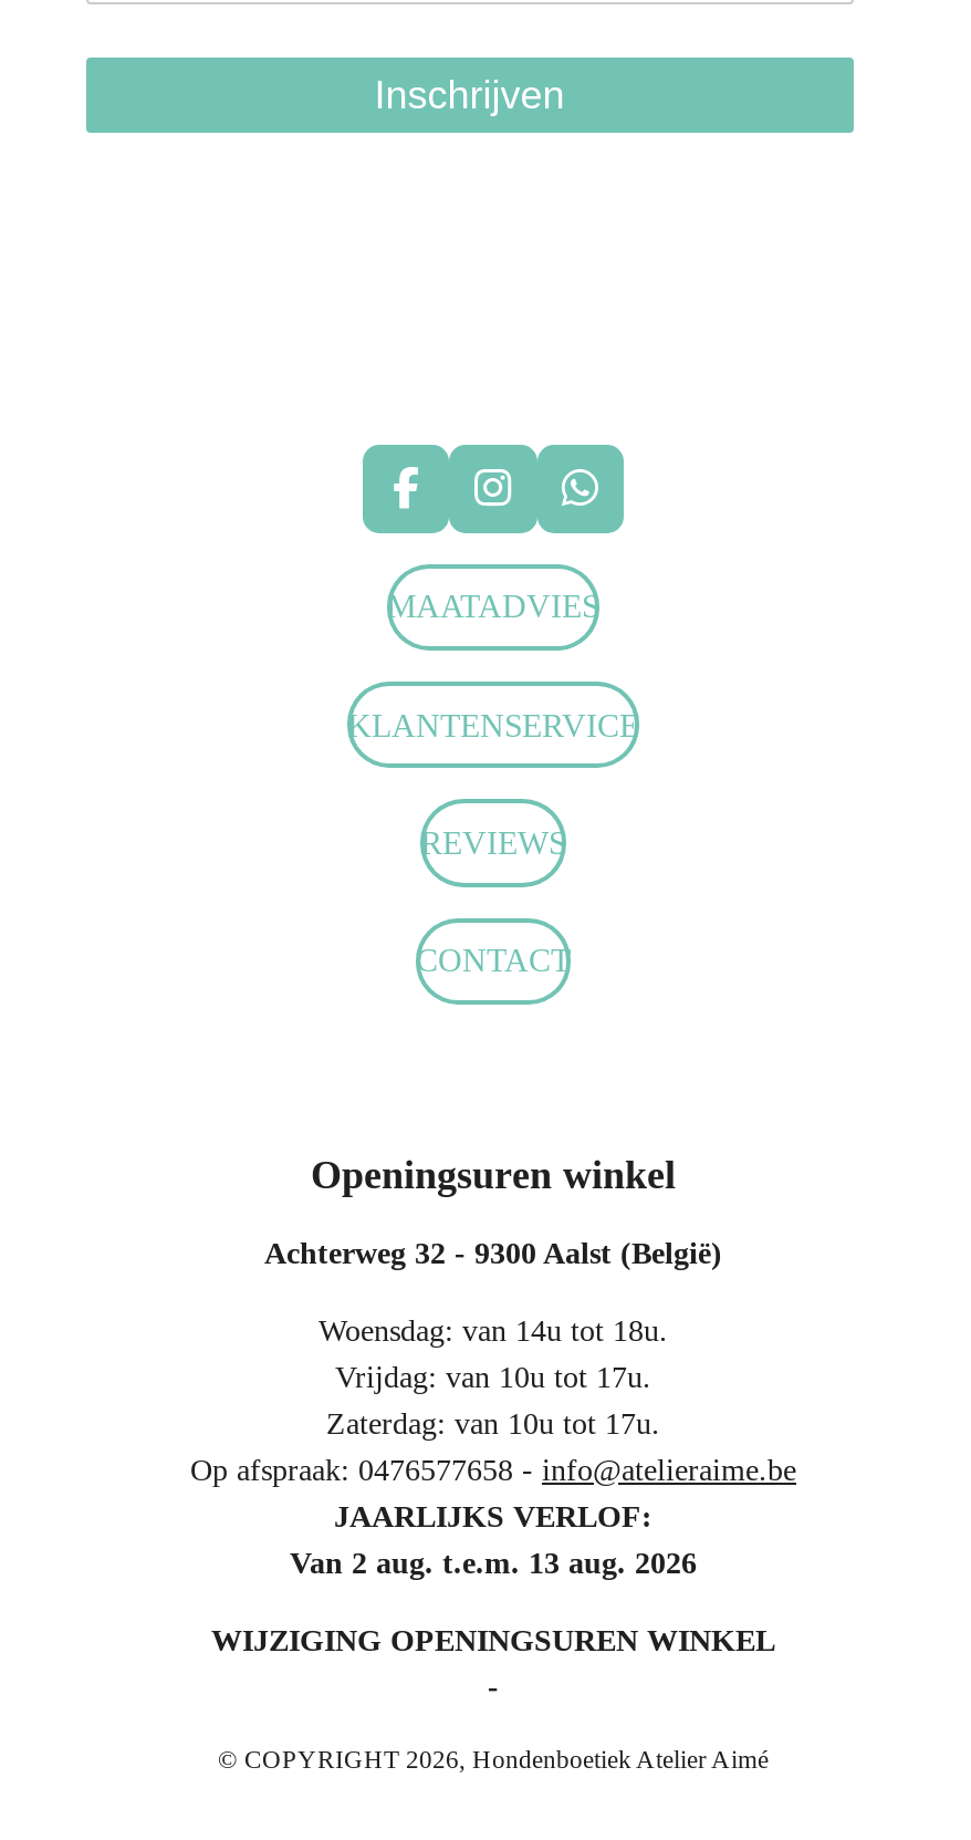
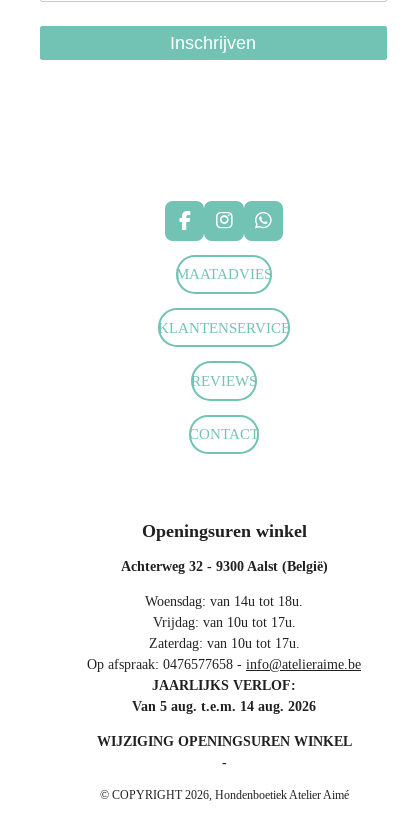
[290,1547,697,1580] Van 2 aug. t.e.m. 13 aug. 2026 -> [132,699,316,714] Van 5 aug. t.e.m. 14 aug. 2026

